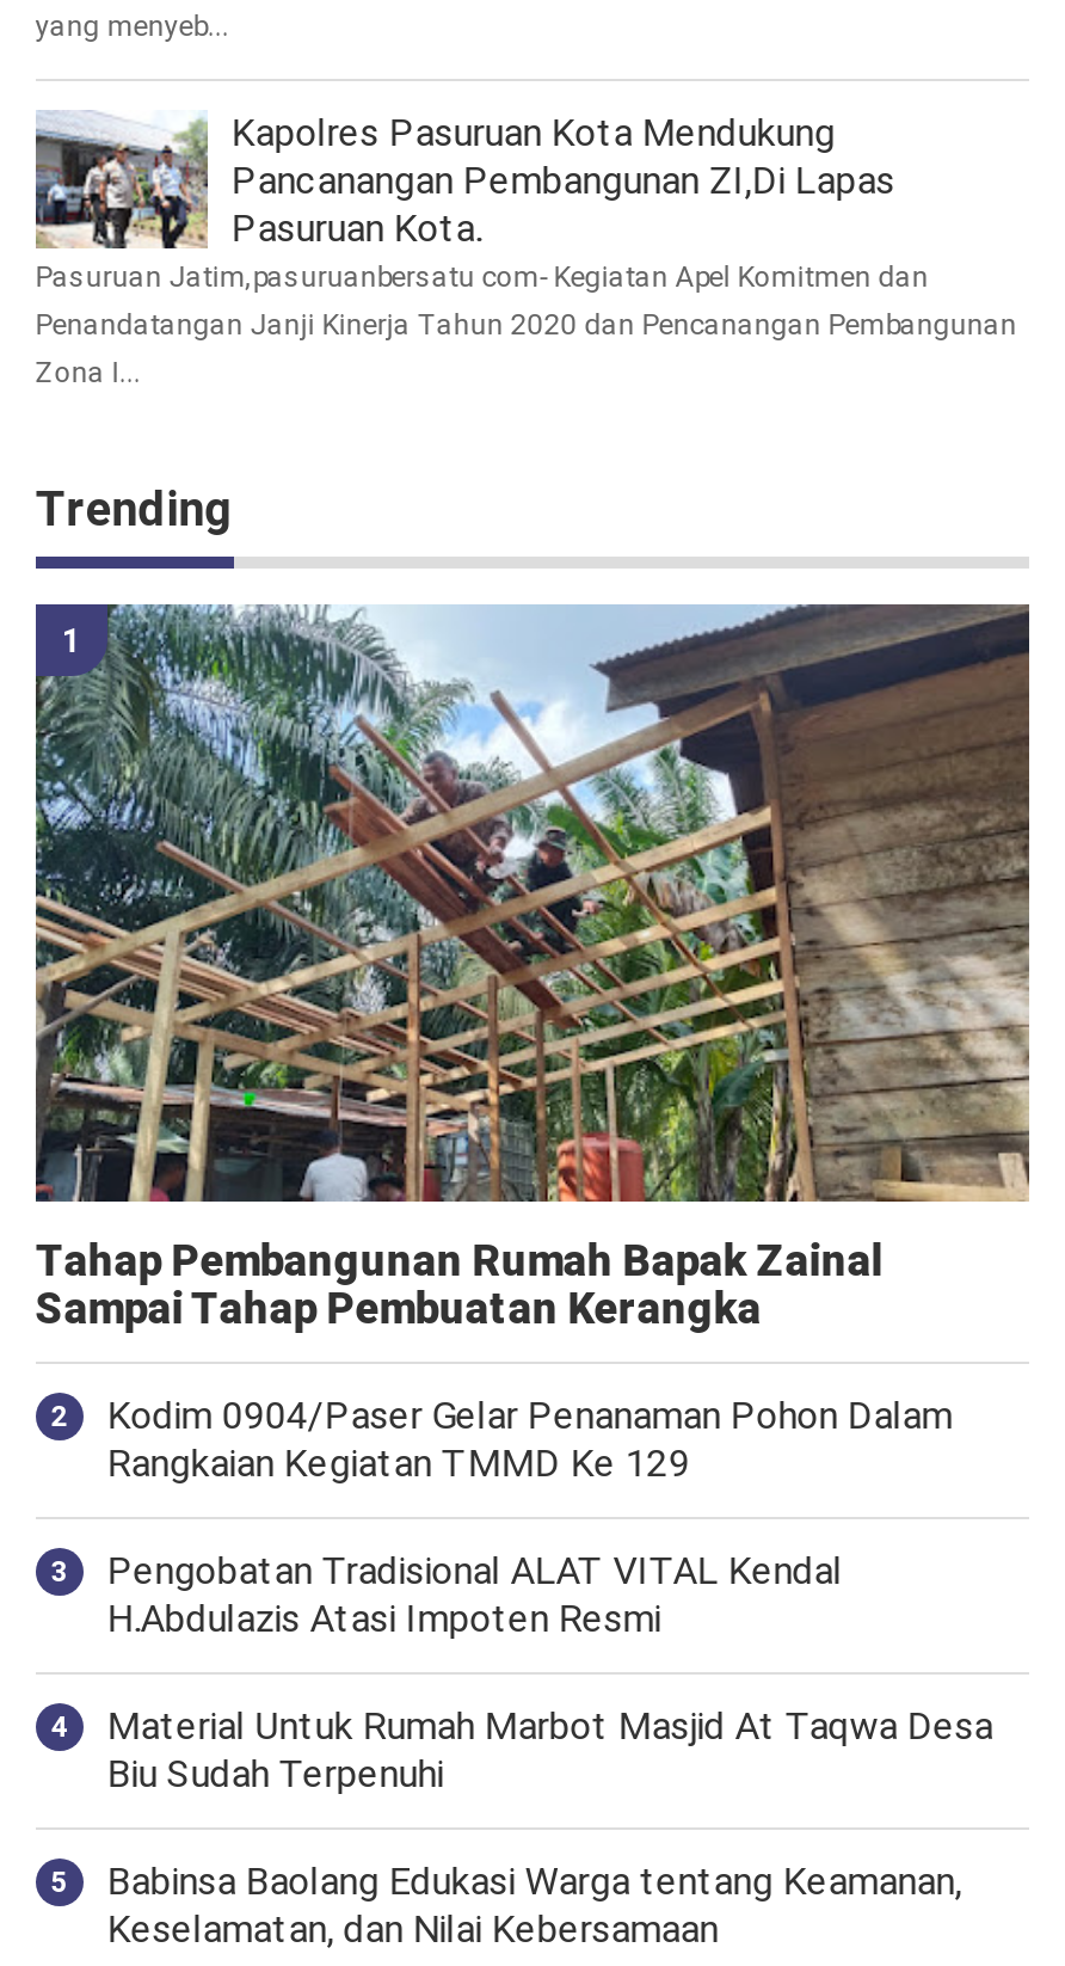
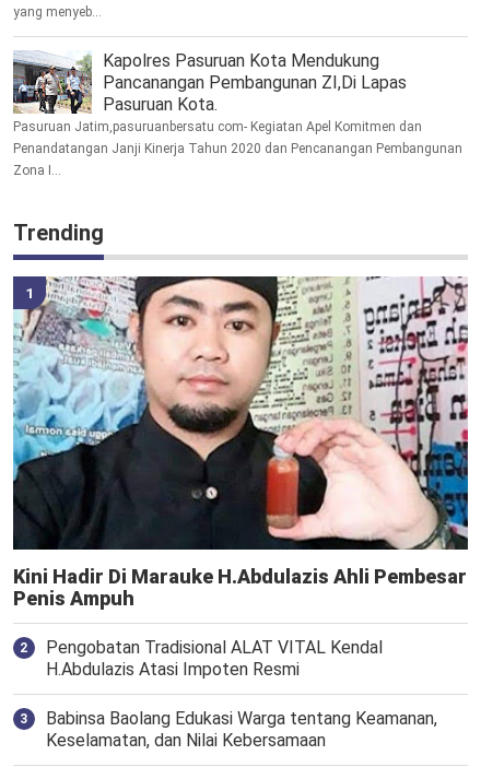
[33,602,1032,1487] [image] | Tahap Pembangunan Rumah Bapak Zainal | Sampai Tahap Pembuatan Kerangka | Kodim 0904/Paser Gelar Penanaman Pohon Dalam | Rangkaian Kegiatan TMMD Ke 129 -> [12,275,469,610] [image] | Kini Hadir Di Marauke H.Abdulazis Ahli Pembesar | Penis Ampuh
[107,1704,993,1798] Material Untuk Rumah Marbot Masjid At Taqwa Desa | Biu Sudah Terpenuhi -> none

